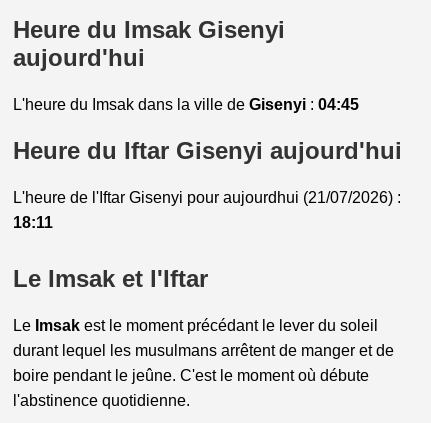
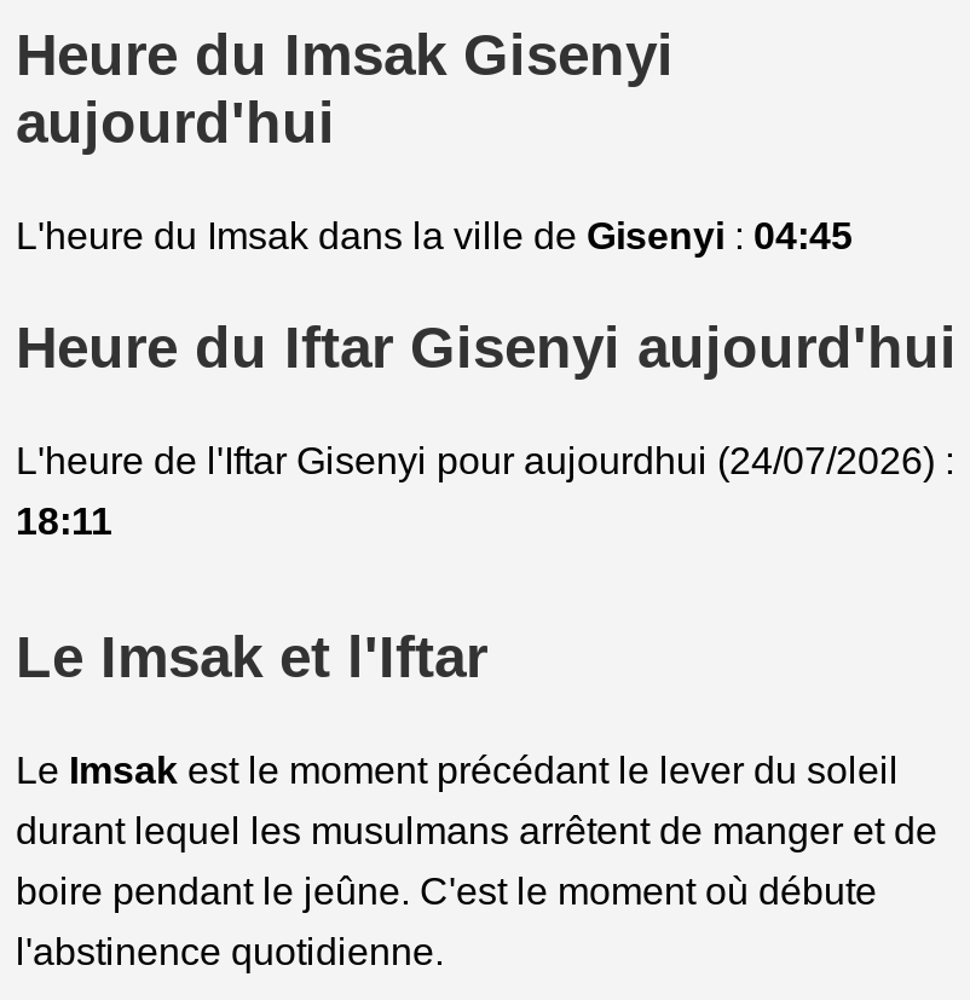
[13,189,401,206] L'heure de l'Iftar Gisenyi pour aujourdhui (21/07/2026) : -> [16,439,954,480] L'heure de l'Iftar Gisenyi pour aujourdhui (24/07/2026) :

